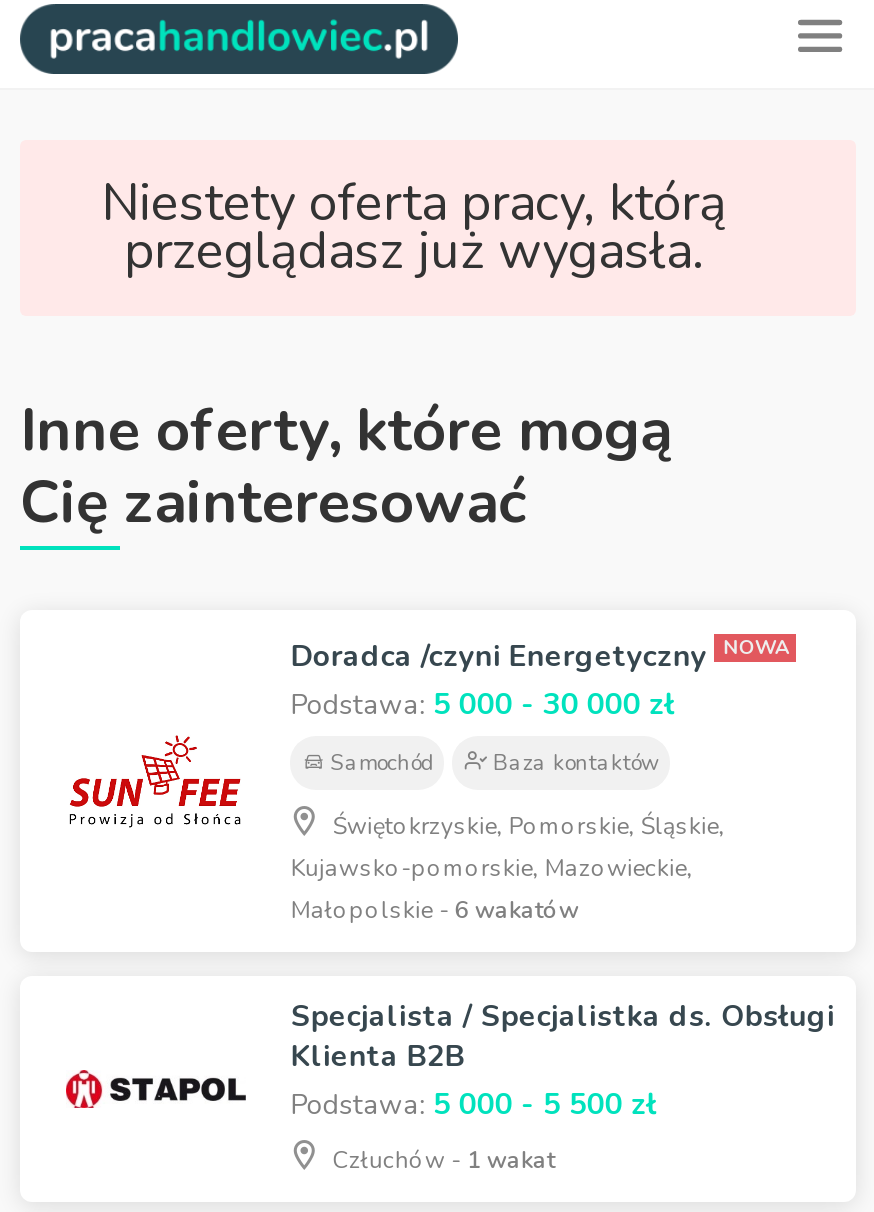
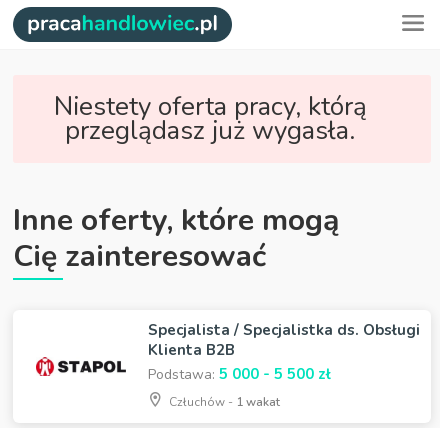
[68,634,789,926] [image] | Doradca /czyni Energetyczny NOWA | Podstawa: 5 000 - 30 000 zł | Samochód | Baza kontaktów | Świętokrzyskie, Pomorskie, Śląskie, | Kujawsko-pomorskie, Mazowieckie, | Małopolskie - 6 wakatów -> none

